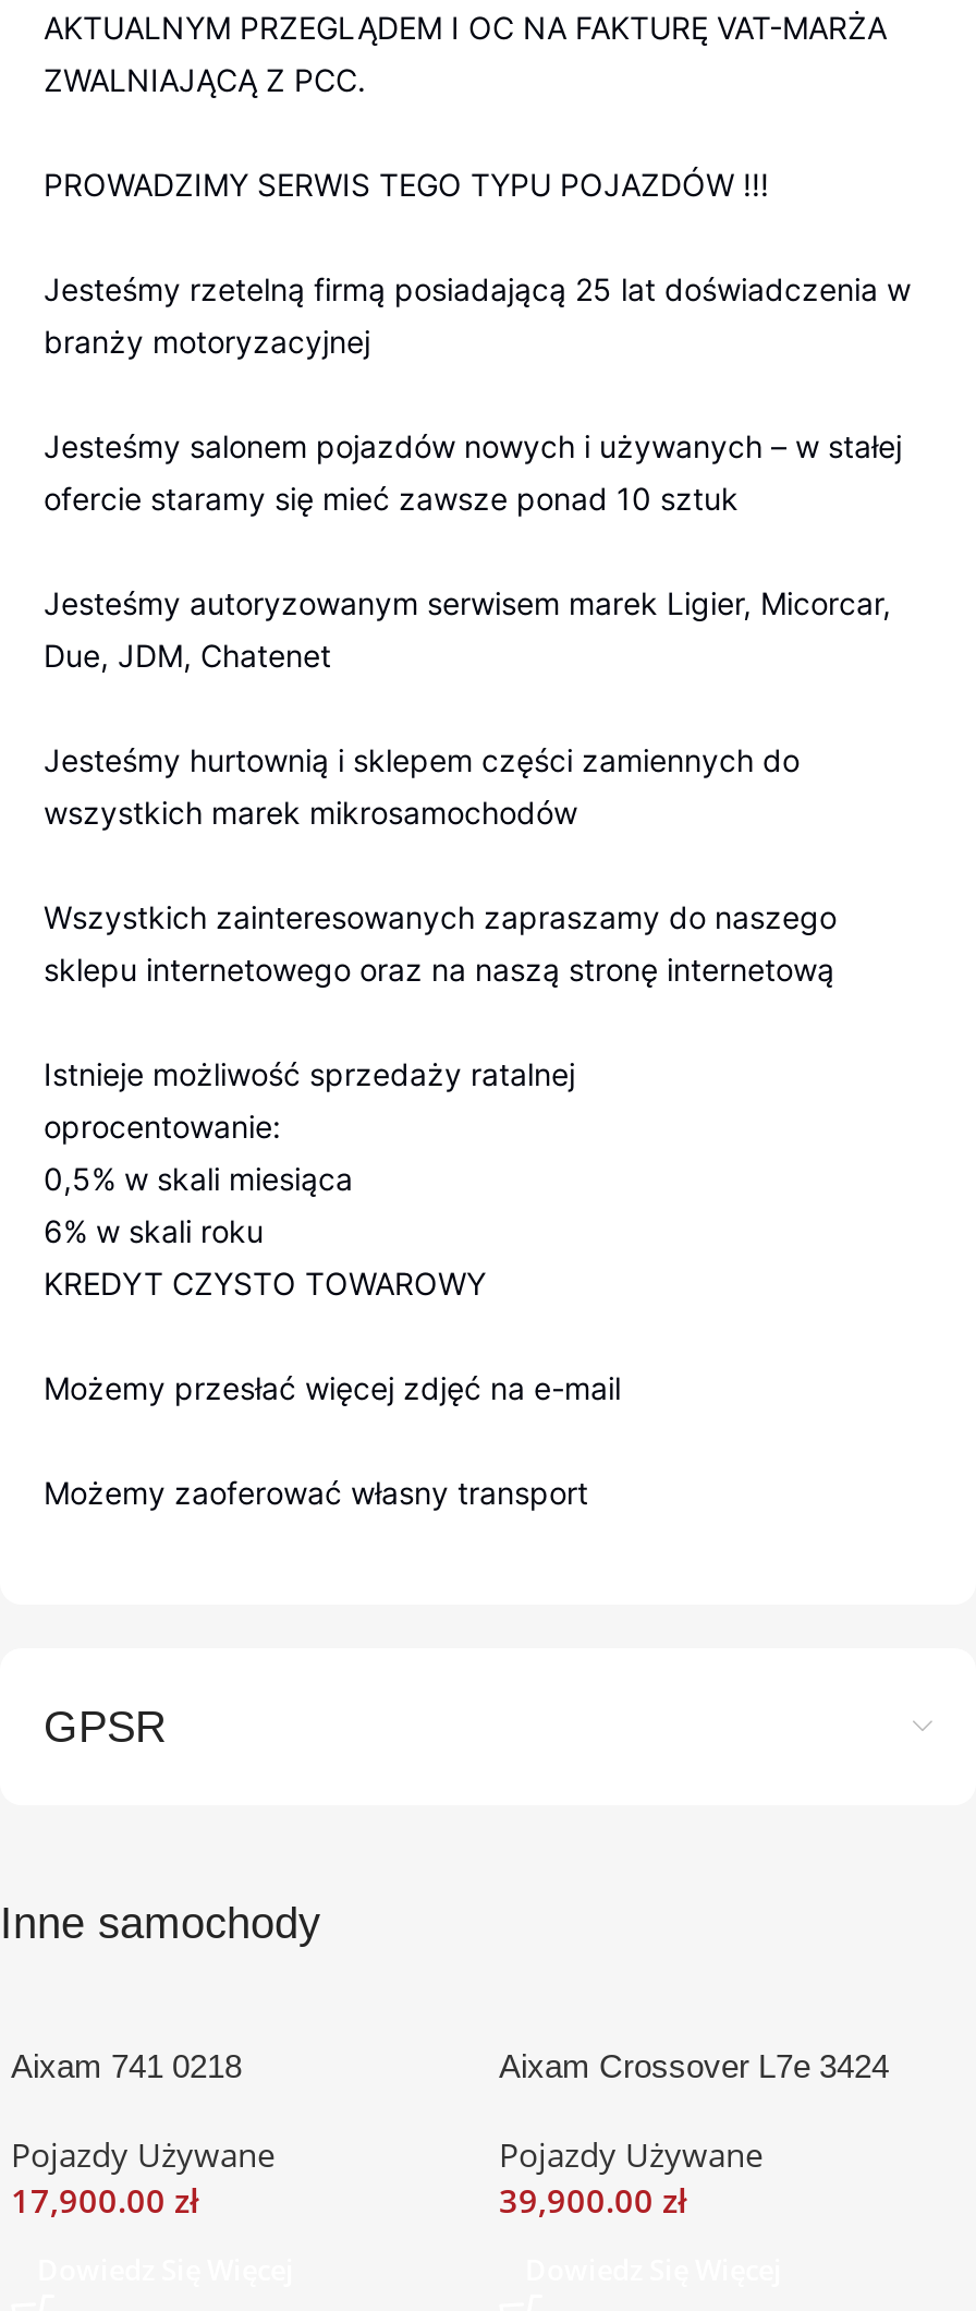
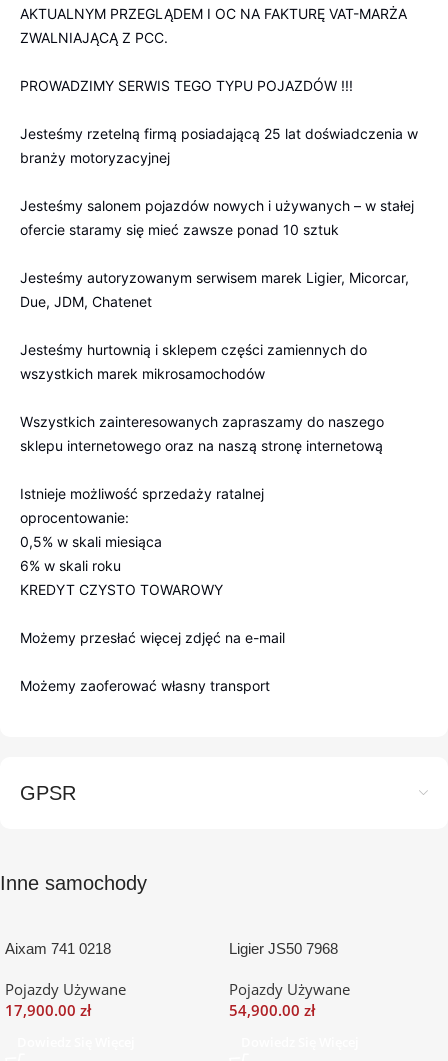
[499,2048,889,2085] Aixam Crossover L7e 3424 -> [229,940,338,957] Ligier JS50 7968
[499,2179,686,2223] 39,900.00 zł -> [229,1000,315,1020] 54,900.00 zł

